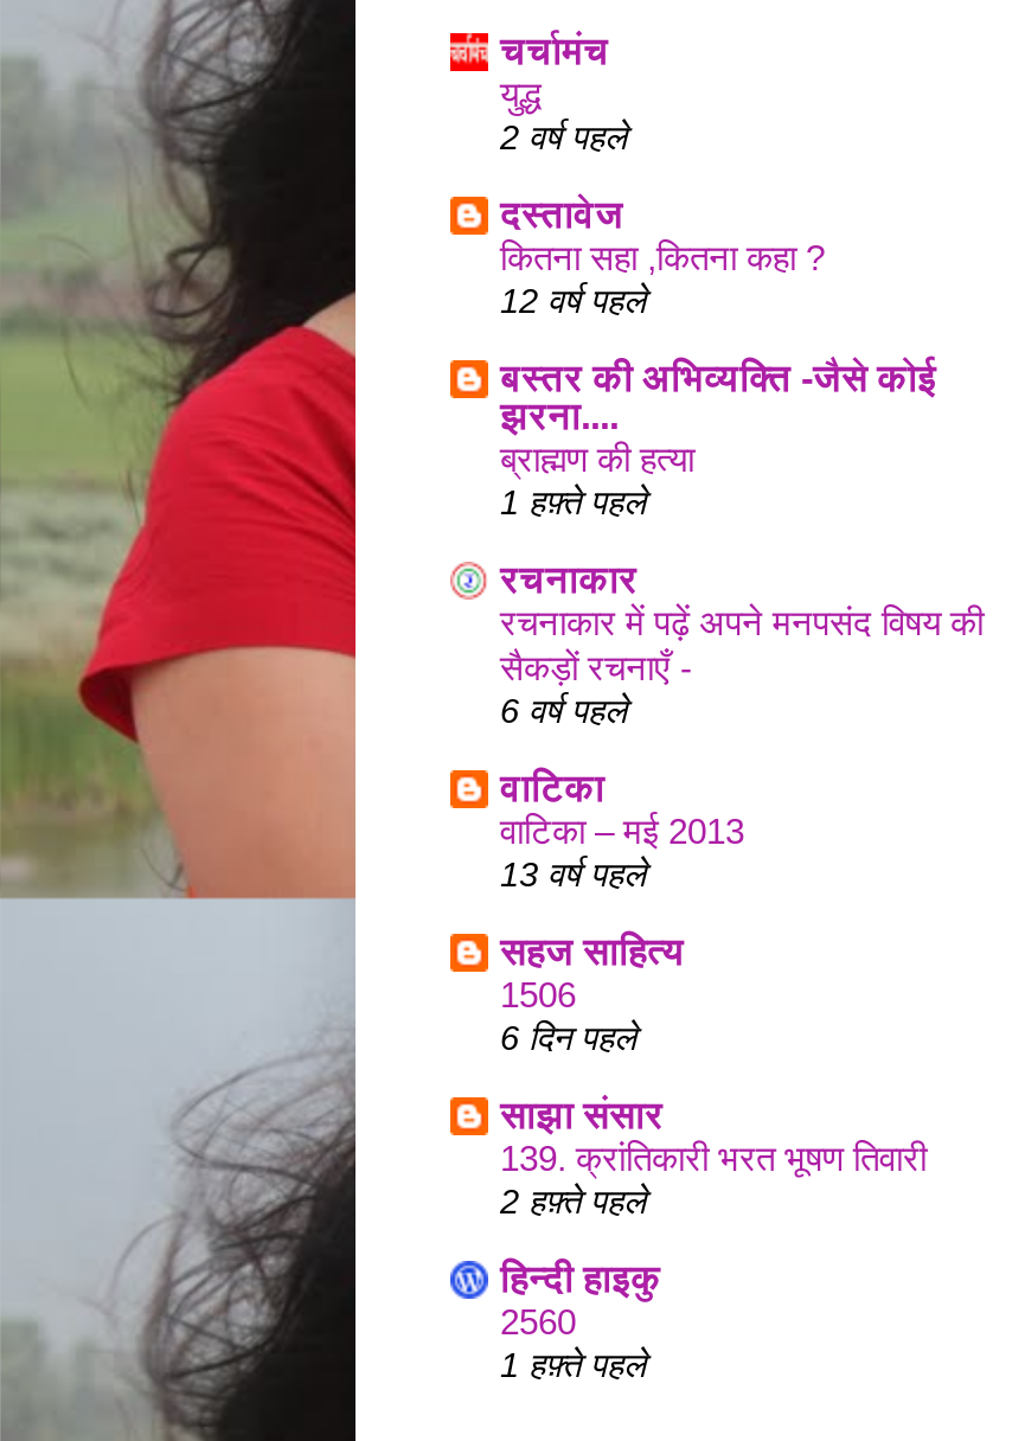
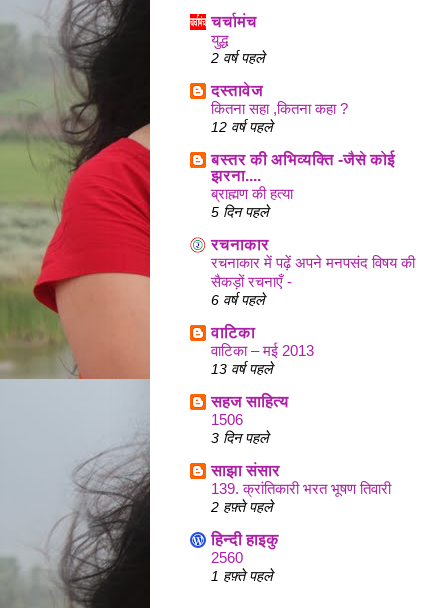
[500,483,645,521] 1 हफ़्ते पहले -> [211,204,268,220] 5 दिन पहले
[500,1019,635,1057] 6 दिन पहले -> [211,430,268,446] 3 दिन पहले

